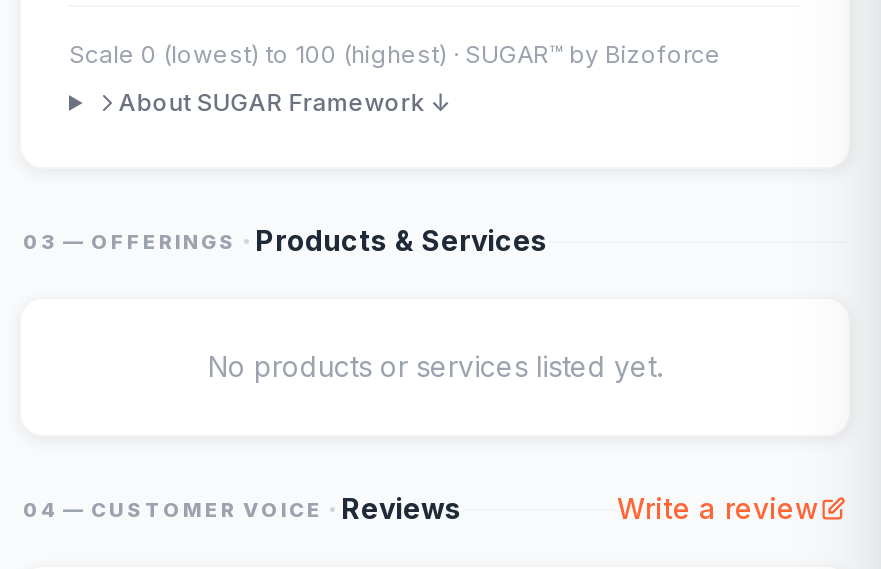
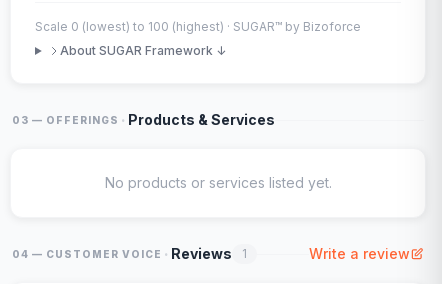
none -> [242,246,247,261] 1

